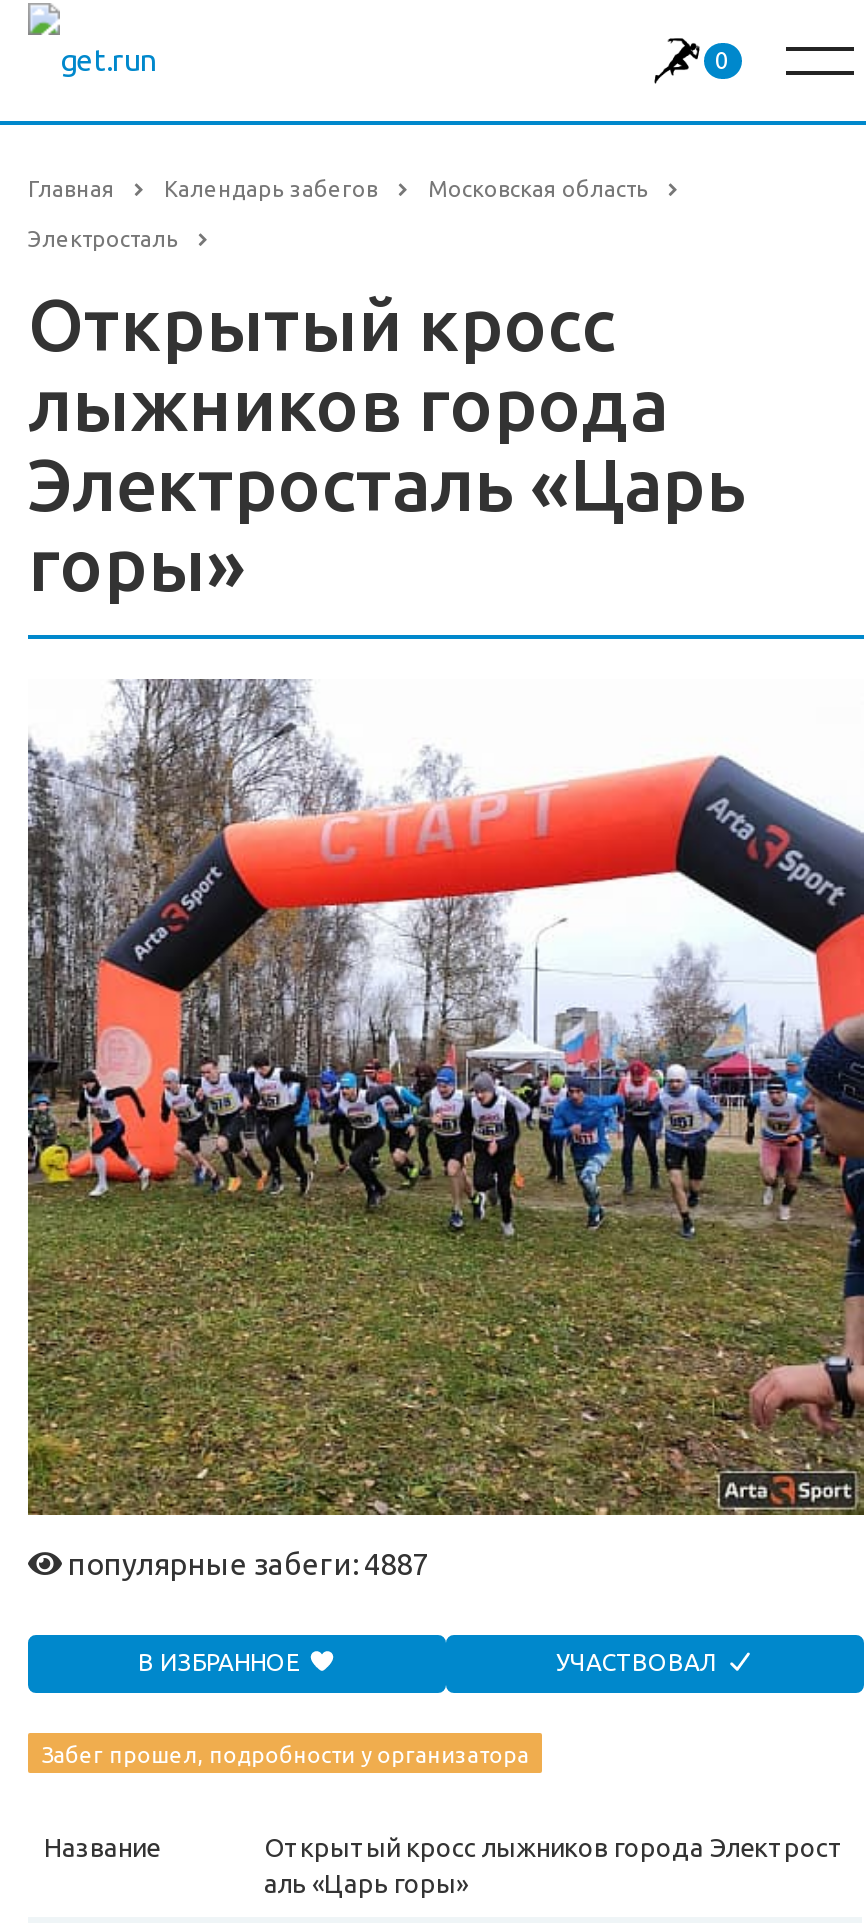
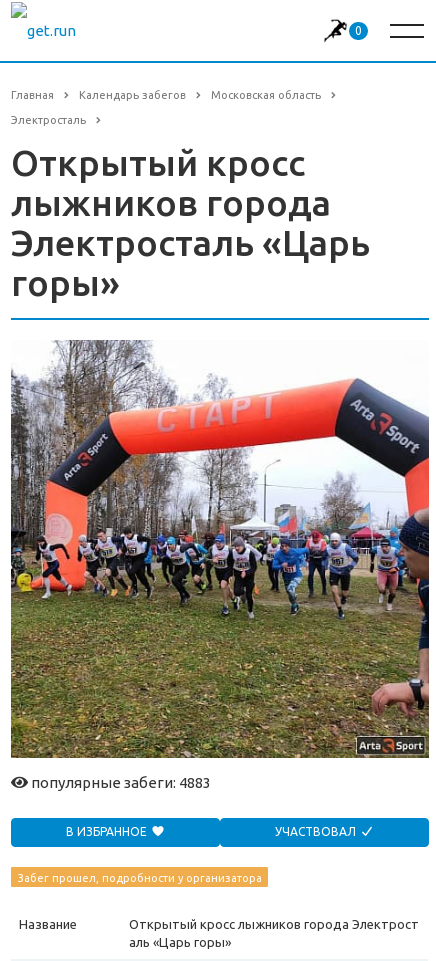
[62,1548,428,1582] популярные забеги: 4887 -> [28,774,211,791] популярные забеги: 4883

